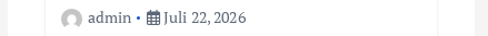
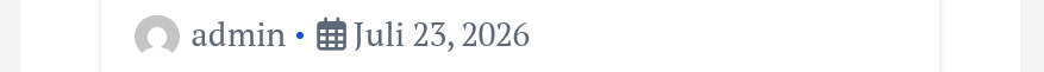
[87,7,245,27] admin Juli 22, 2026 -> [191,10,529,55] admin Juli 23, 2026

